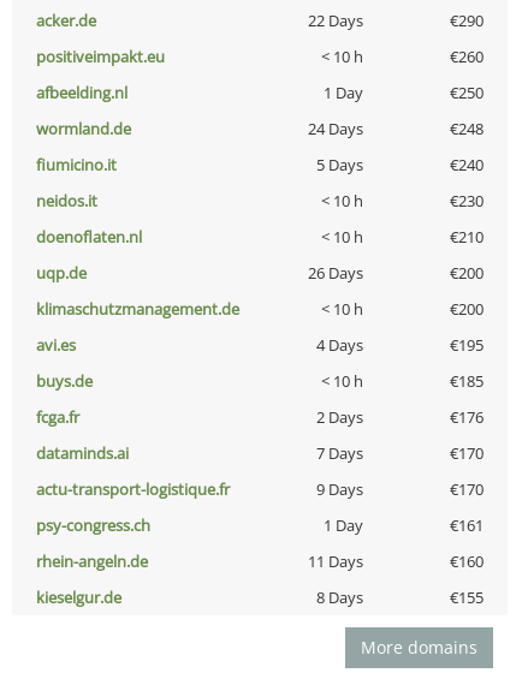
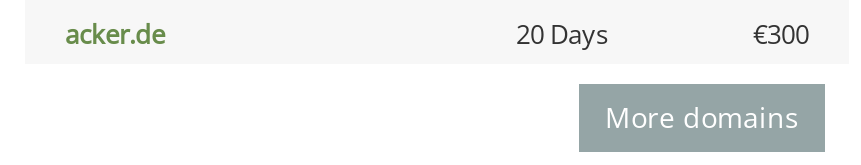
[36,10,483,608] 22 Days | €290 | positiveimpakt.eu | < 10 h | €260 | afbeelding.nl | 1 Day | €250 | wormland.de | 24 Days | €248 | fiumicino.it | 5 Days | €240 | neidos.it | < 10 h | €230 | doenoflaten.nl | < 10 h | €210 | uqp.de | 26 Days | €200 | klimaschutzmanagement.de | < 10 h | €200 | avi.es | 4 Days | €195 | buys.de | < 10 h | €185 | fcga.fr | 2 Days | €176 | dataminds.ai | 7 Days | €170 | actu-transport-logistique.fr | 9 Days | €170 | psy-congress.ch | 1 Day | €161 | rhein-angeln.de | 11 Days | €160 | kieselgur.de | 8 Days | €155 -> [516,16,809,52] 20 Days | €300

